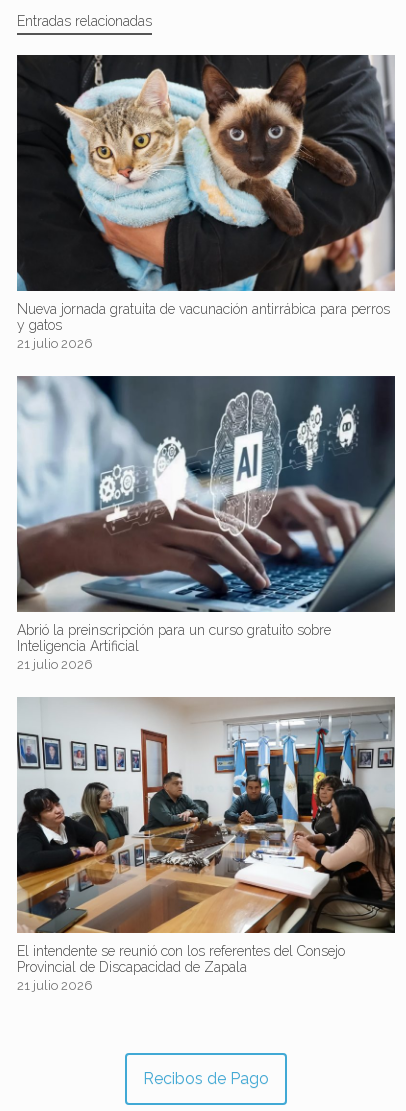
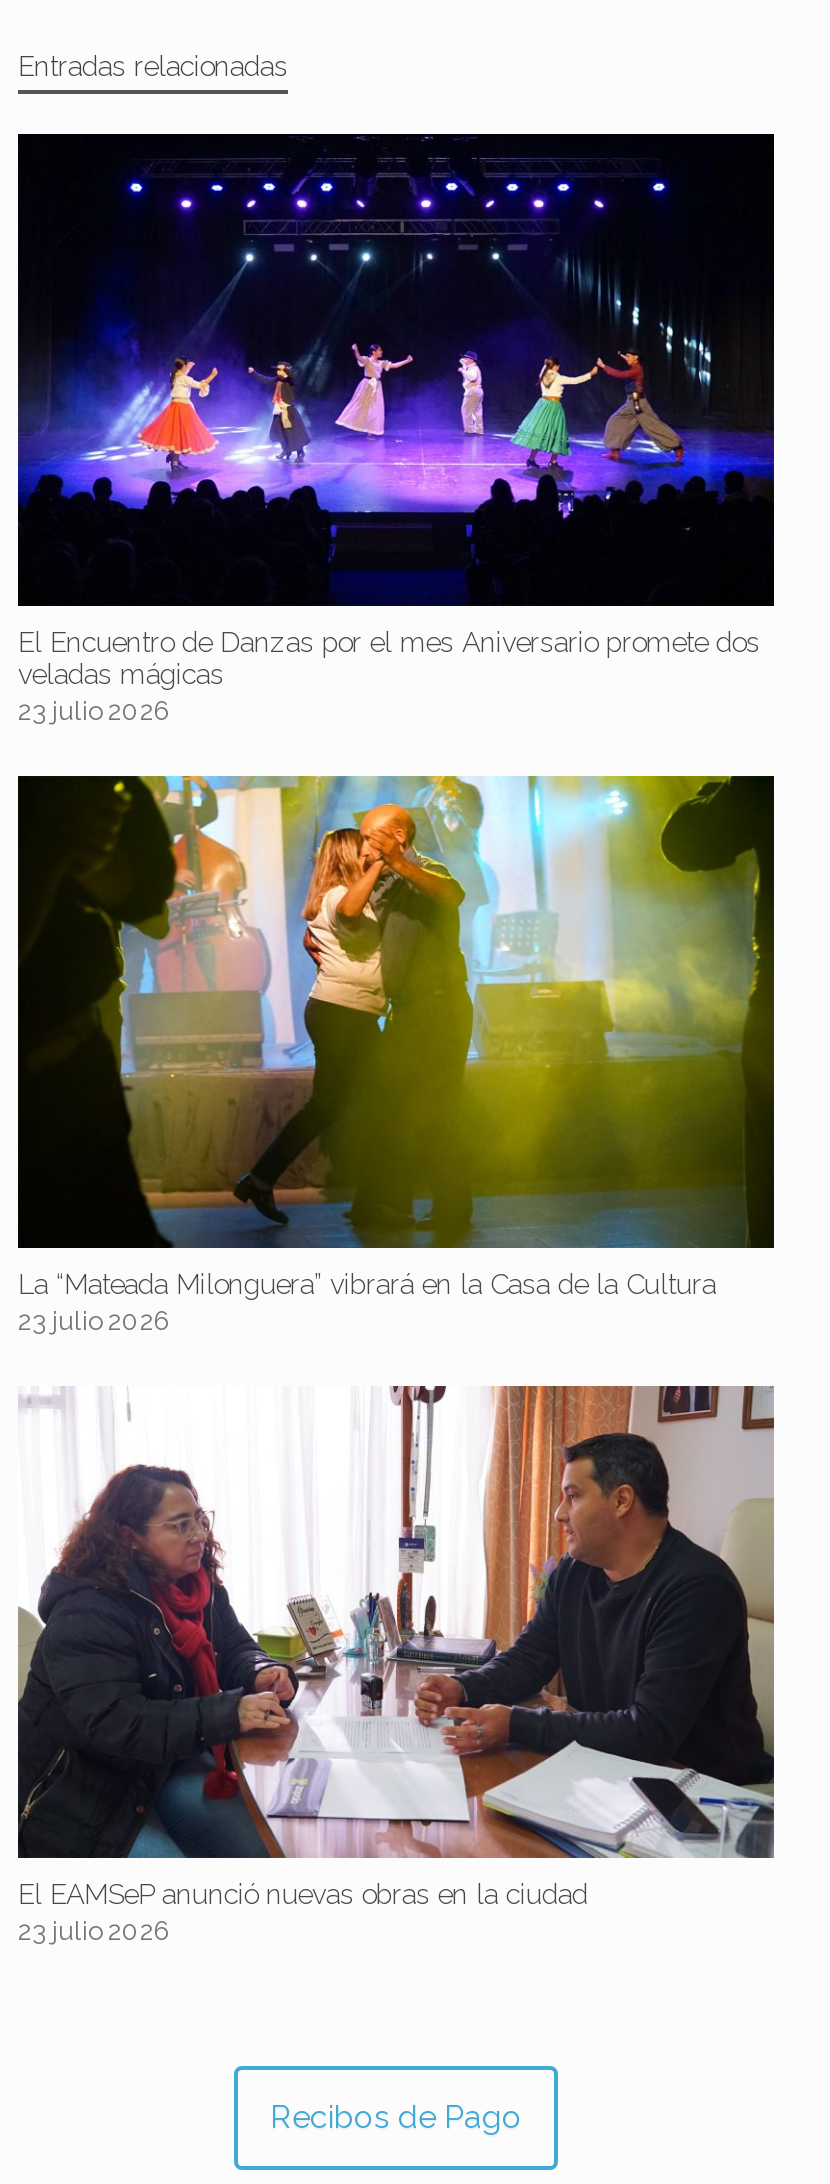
[16,54,396,351] [image] | Nueva jornada gratuita de vacunación antirrábica para perros | y gatos | 21 julio 2026 -> [16,132,776,726] [image] | El Encuentro de Danzas por el mes Aniversario promete dos | veladas mágicas | 23 julio 2026
[16,375,396,672] [image] | Abrió la preinscripción para un curso gratuito sobre | Inteligencia Artificial | 21 julio 2026 -> [16,774,776,1337] [image] | La “Mateada Milonguera” vibrará en la Casa de la Cultura | 23 julio 2026
[16,696,395,993] [image] | El intendente se reunió con los referentes del Consejo | Provincial de Discapacidad de Zapala | 21 julio 2026 -> [18,1384,774,1947] [image] | El EAMSeP anunció nuevas obras en la ciudad | 23 julio 2026

